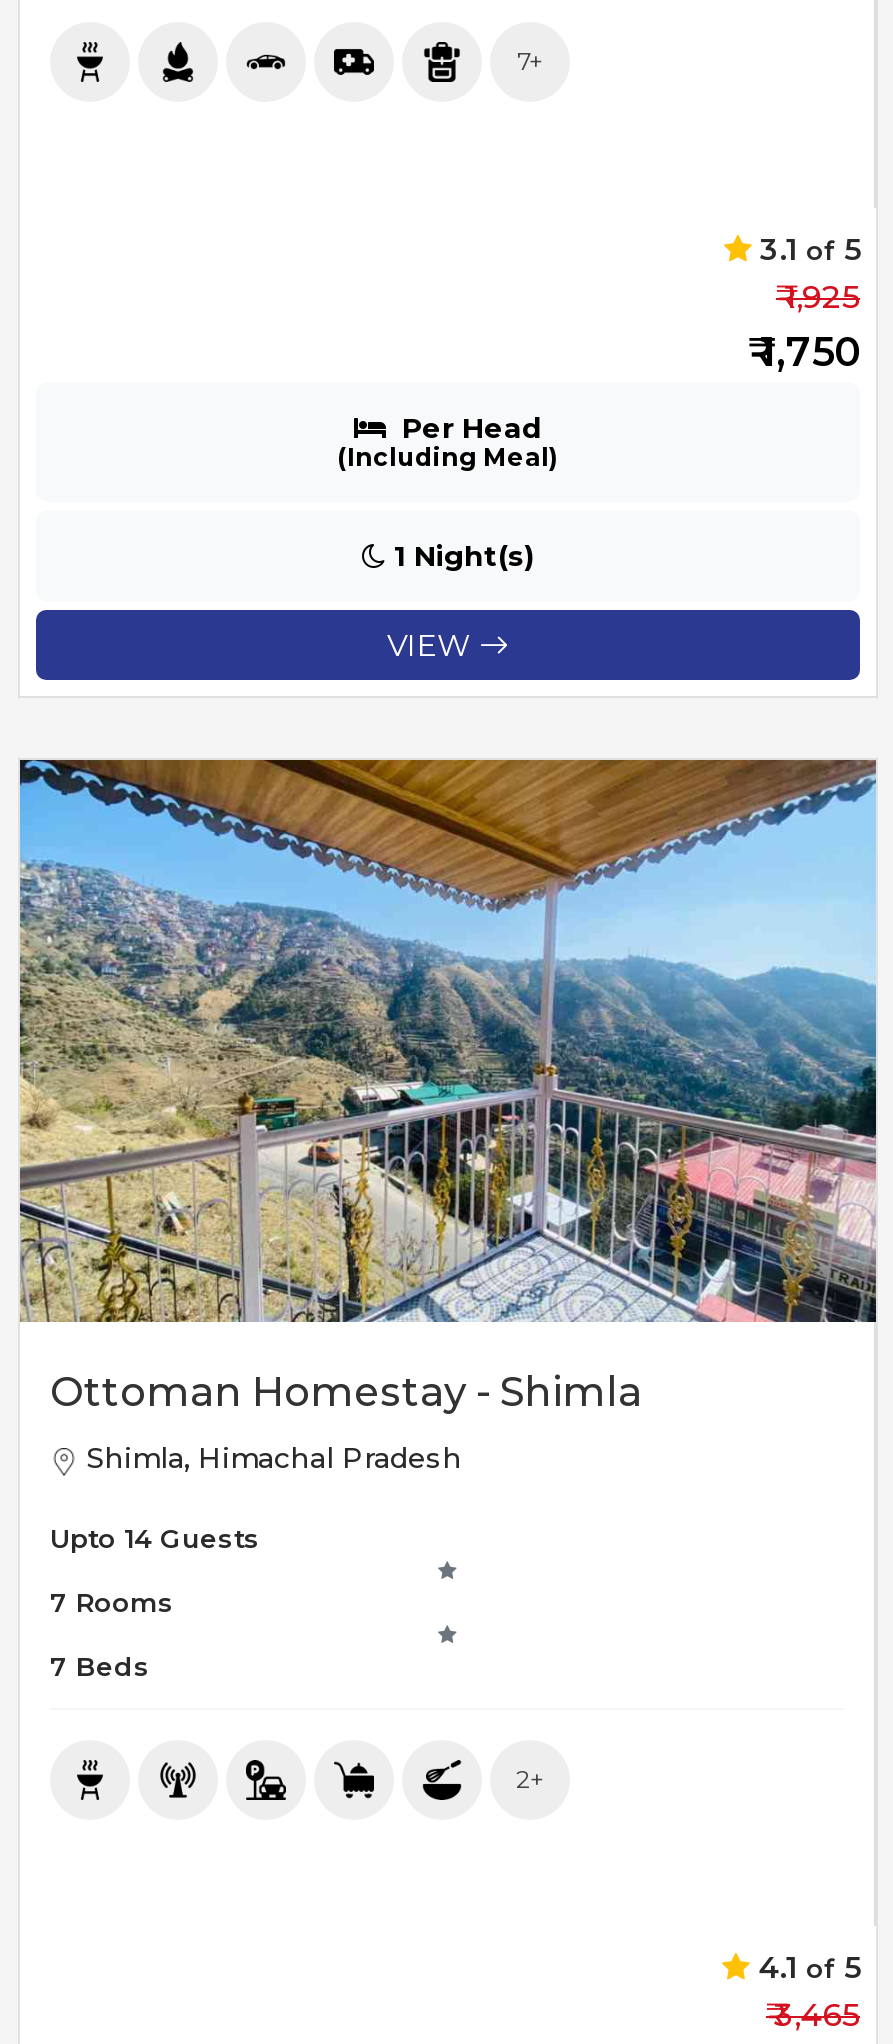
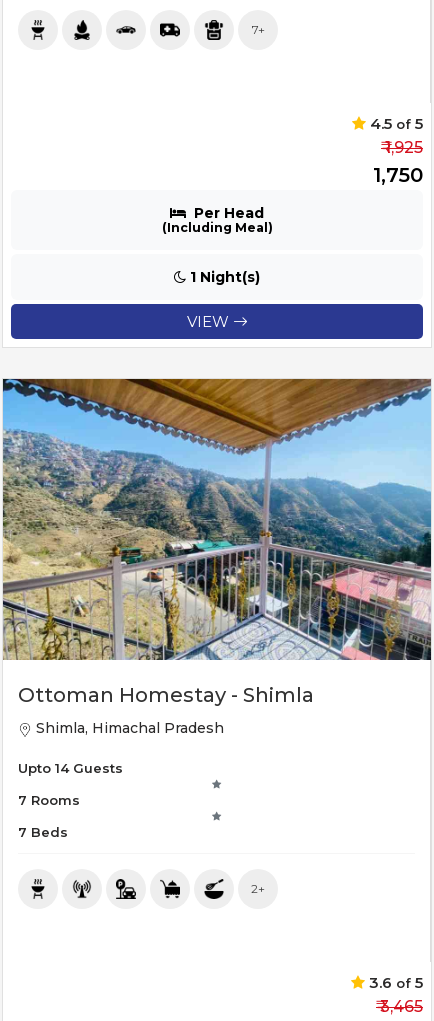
[752,230,860,268] 3.1 of 5 -> [366,114,423,133] 4.5 of 5
[750,1948,860,1986] 4.1 of 5 -> [365,973,423,992] 3.6 of 5

